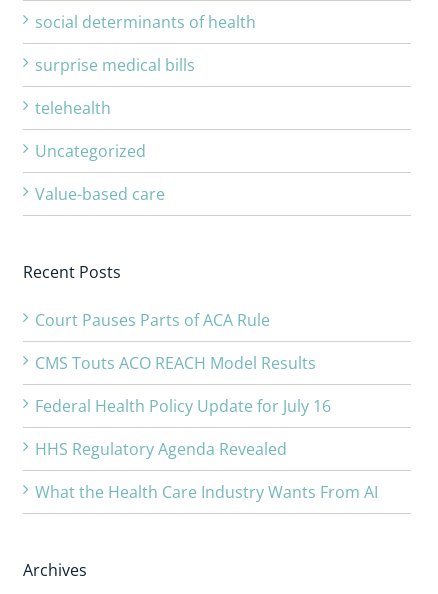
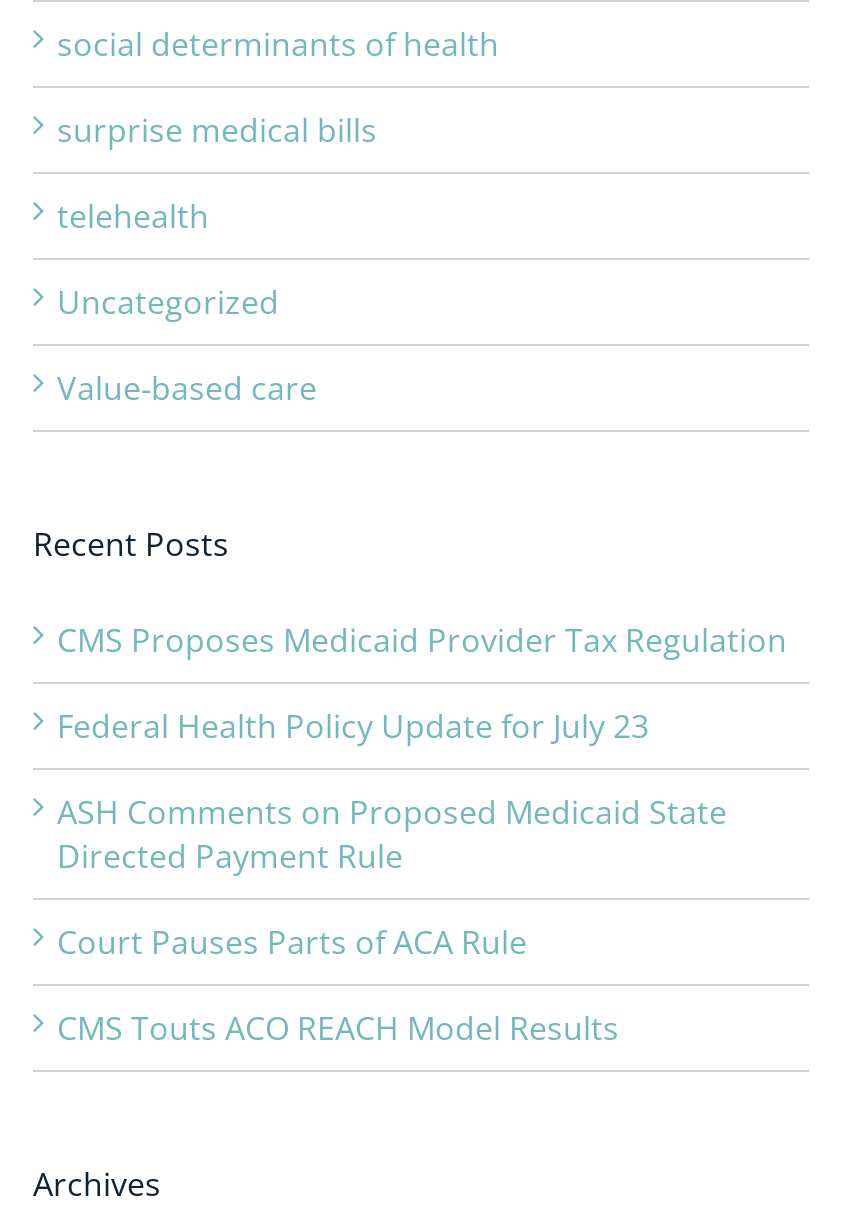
none -> [57,618,787,878] CMS Proposes Medicaid Provider Tax Regulation | Federal Health Policy Update for July 23 | ASH Comments on Proposed Medicaid State | Directed Payment Rule
moved [35,309,316,374] -> [57,920,619,1050]: Court Pauses Parts of ACA Rule | CMS Touts ACO REACH Model Results
[35,395,378,503] Federal Health Policy Update for July 16 | HHS Regulatory Agenda Revealed | What the Health Care Industry Wants From AI -> none

